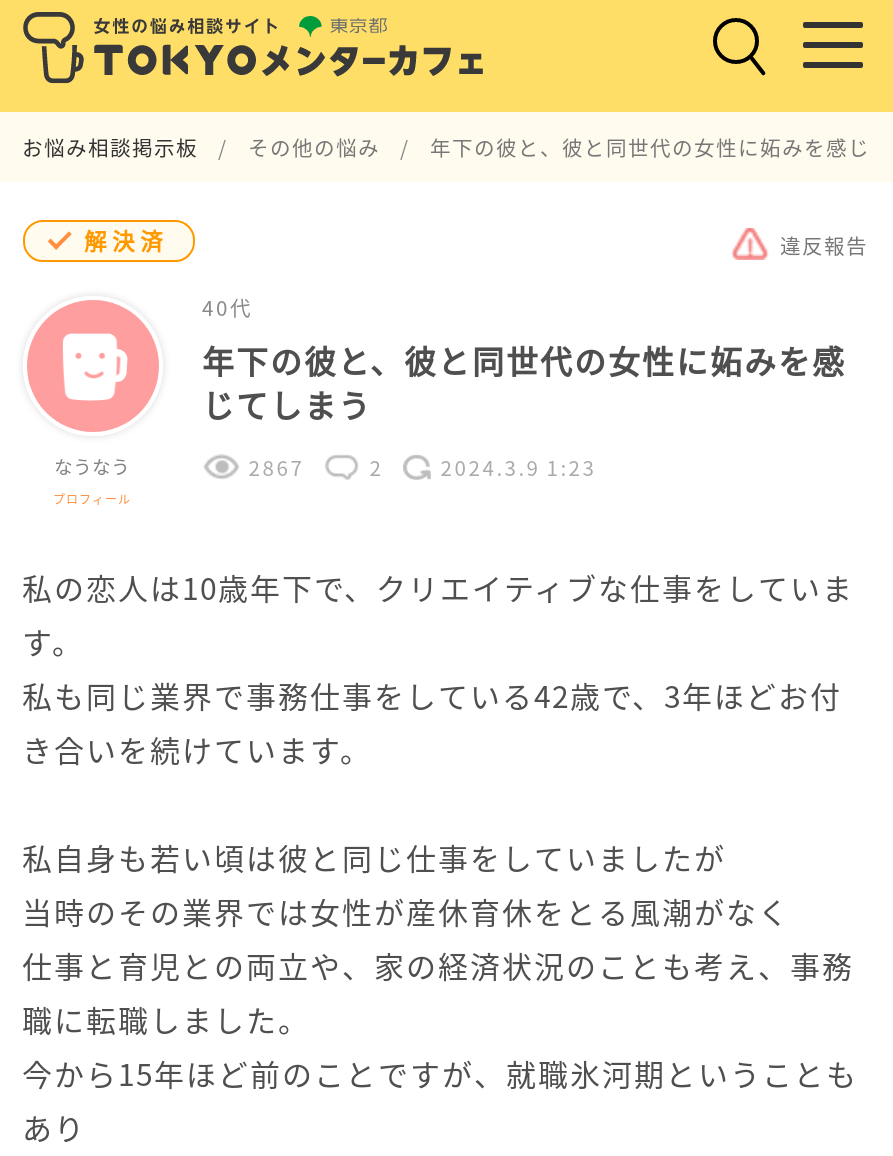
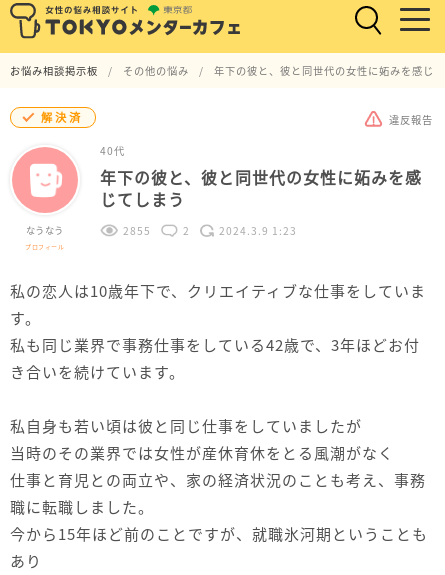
[249,452,305,482] 2867 -> [123,223,151,238] 2855

